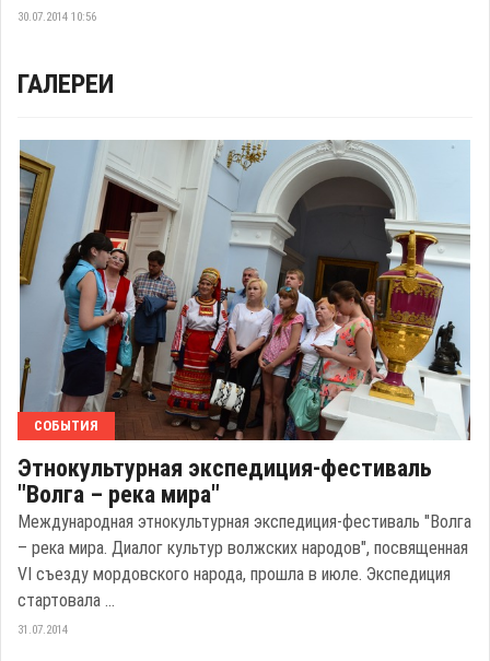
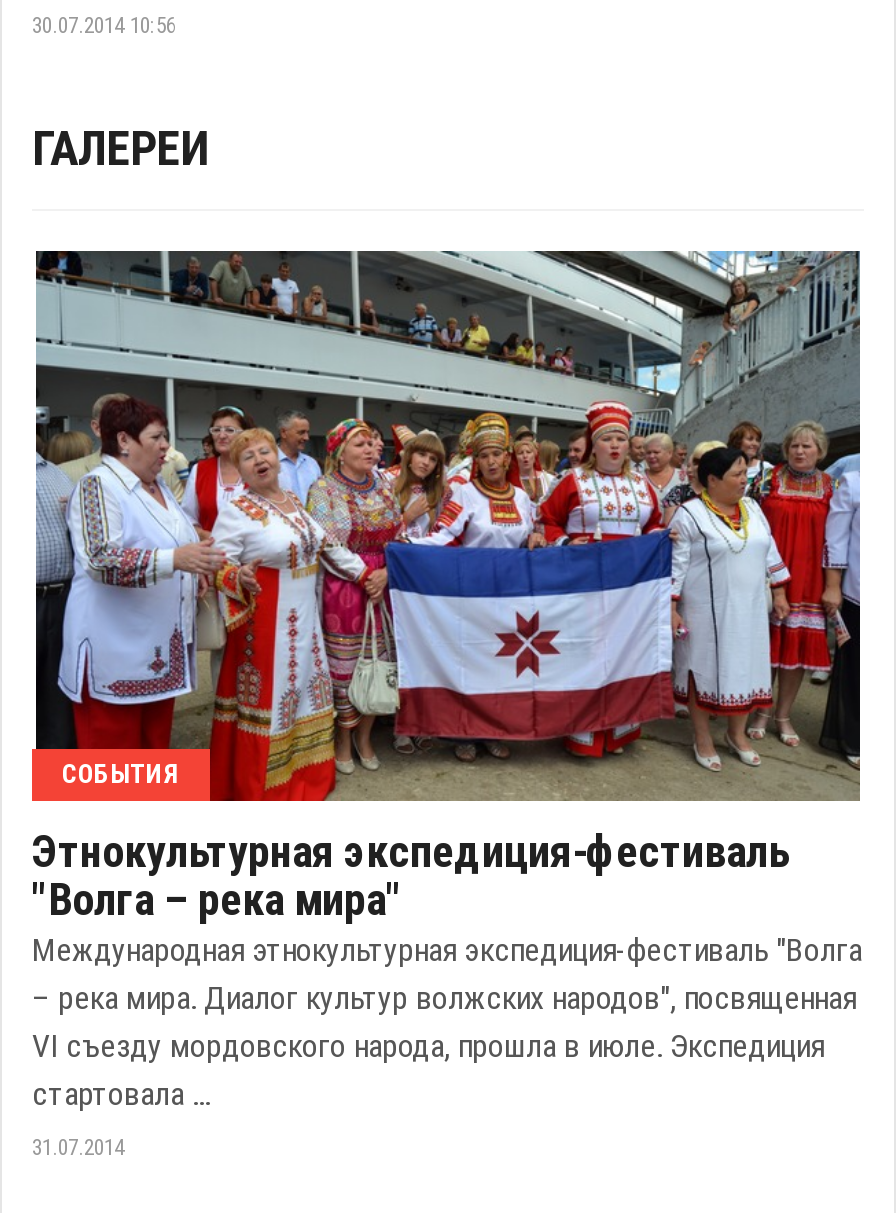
[19,140,470,441] [image] -> [34,249,862,803] [image]

